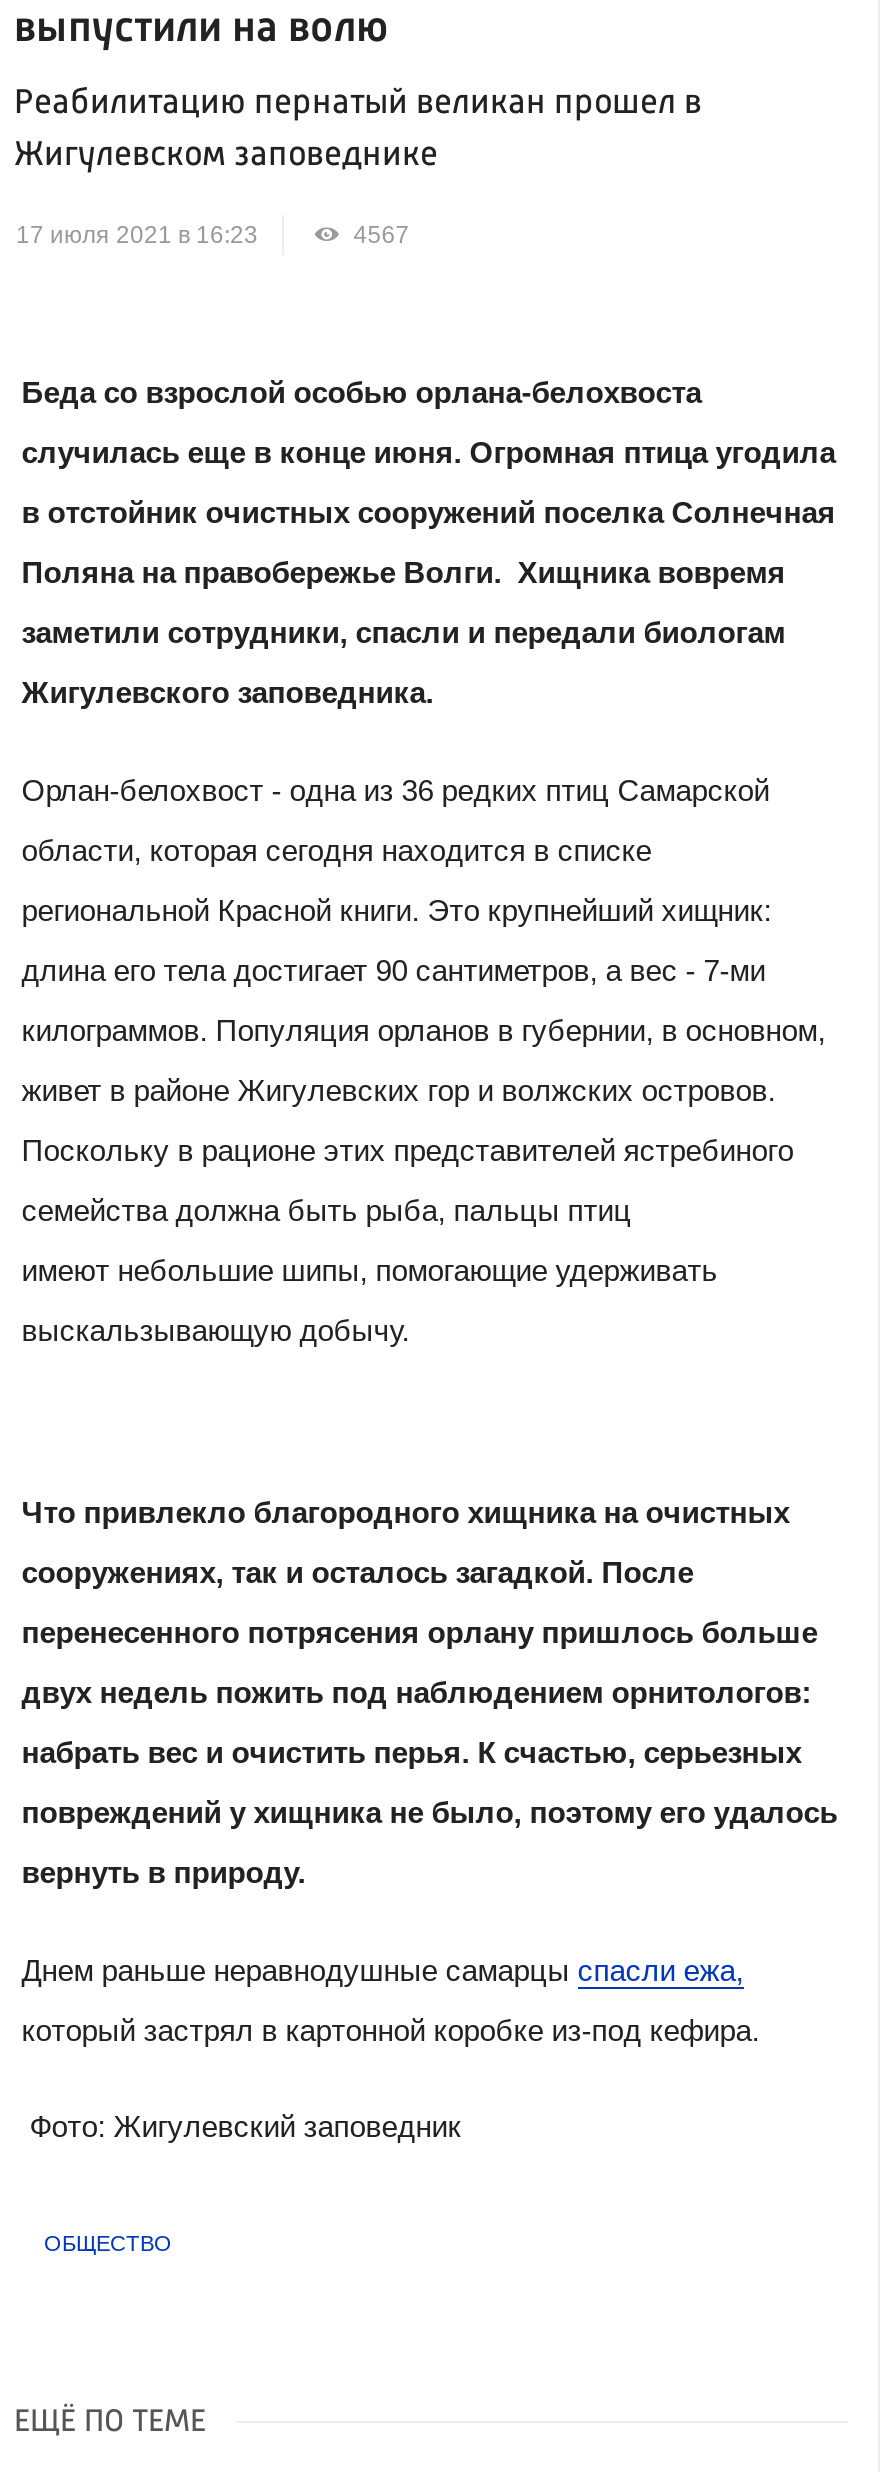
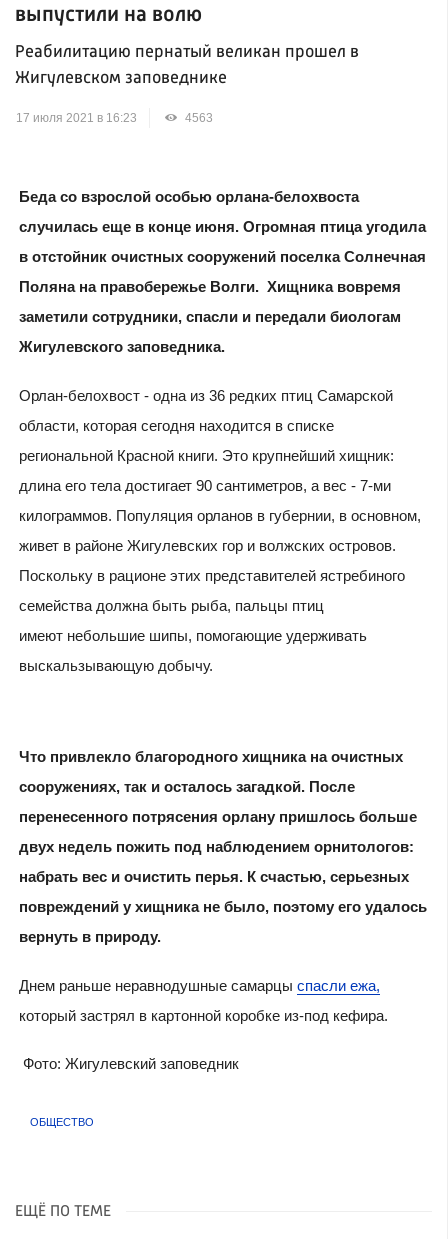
[347,222,409,250] 4567 -> [182,111,213,125] 4563

